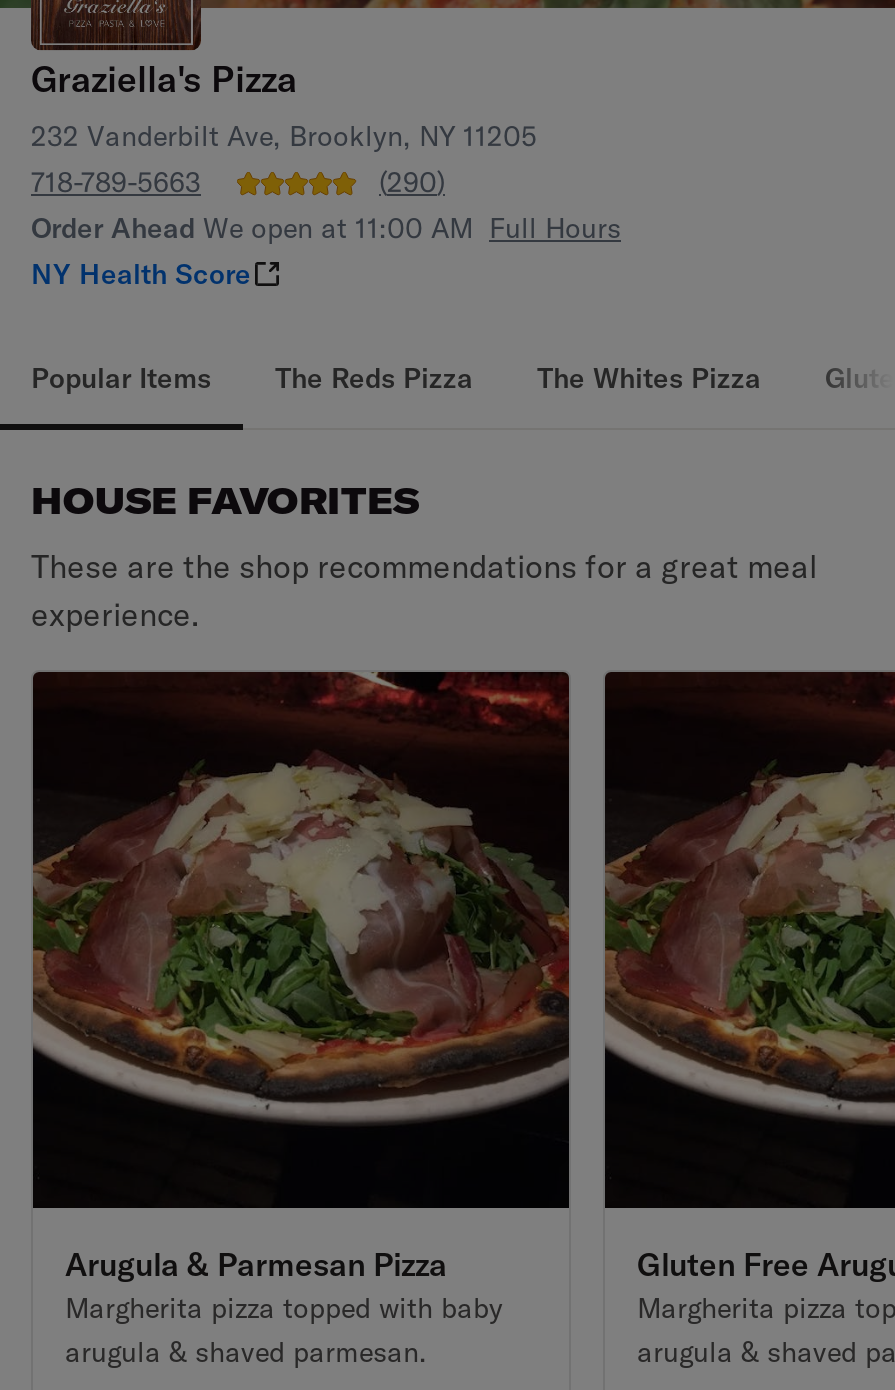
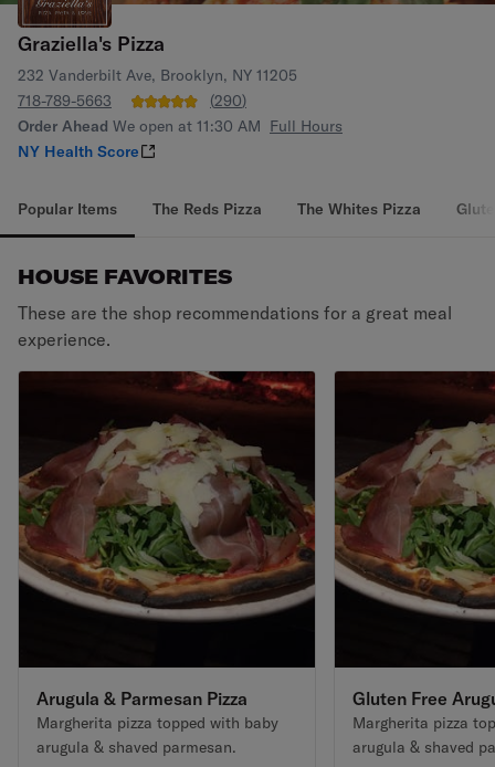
[31,210,621,246] Order Ahead We open at 11:00 AM Full Hours -> [18,116,343,136] Order Ahead We open at 11:30 AM Full Hours

